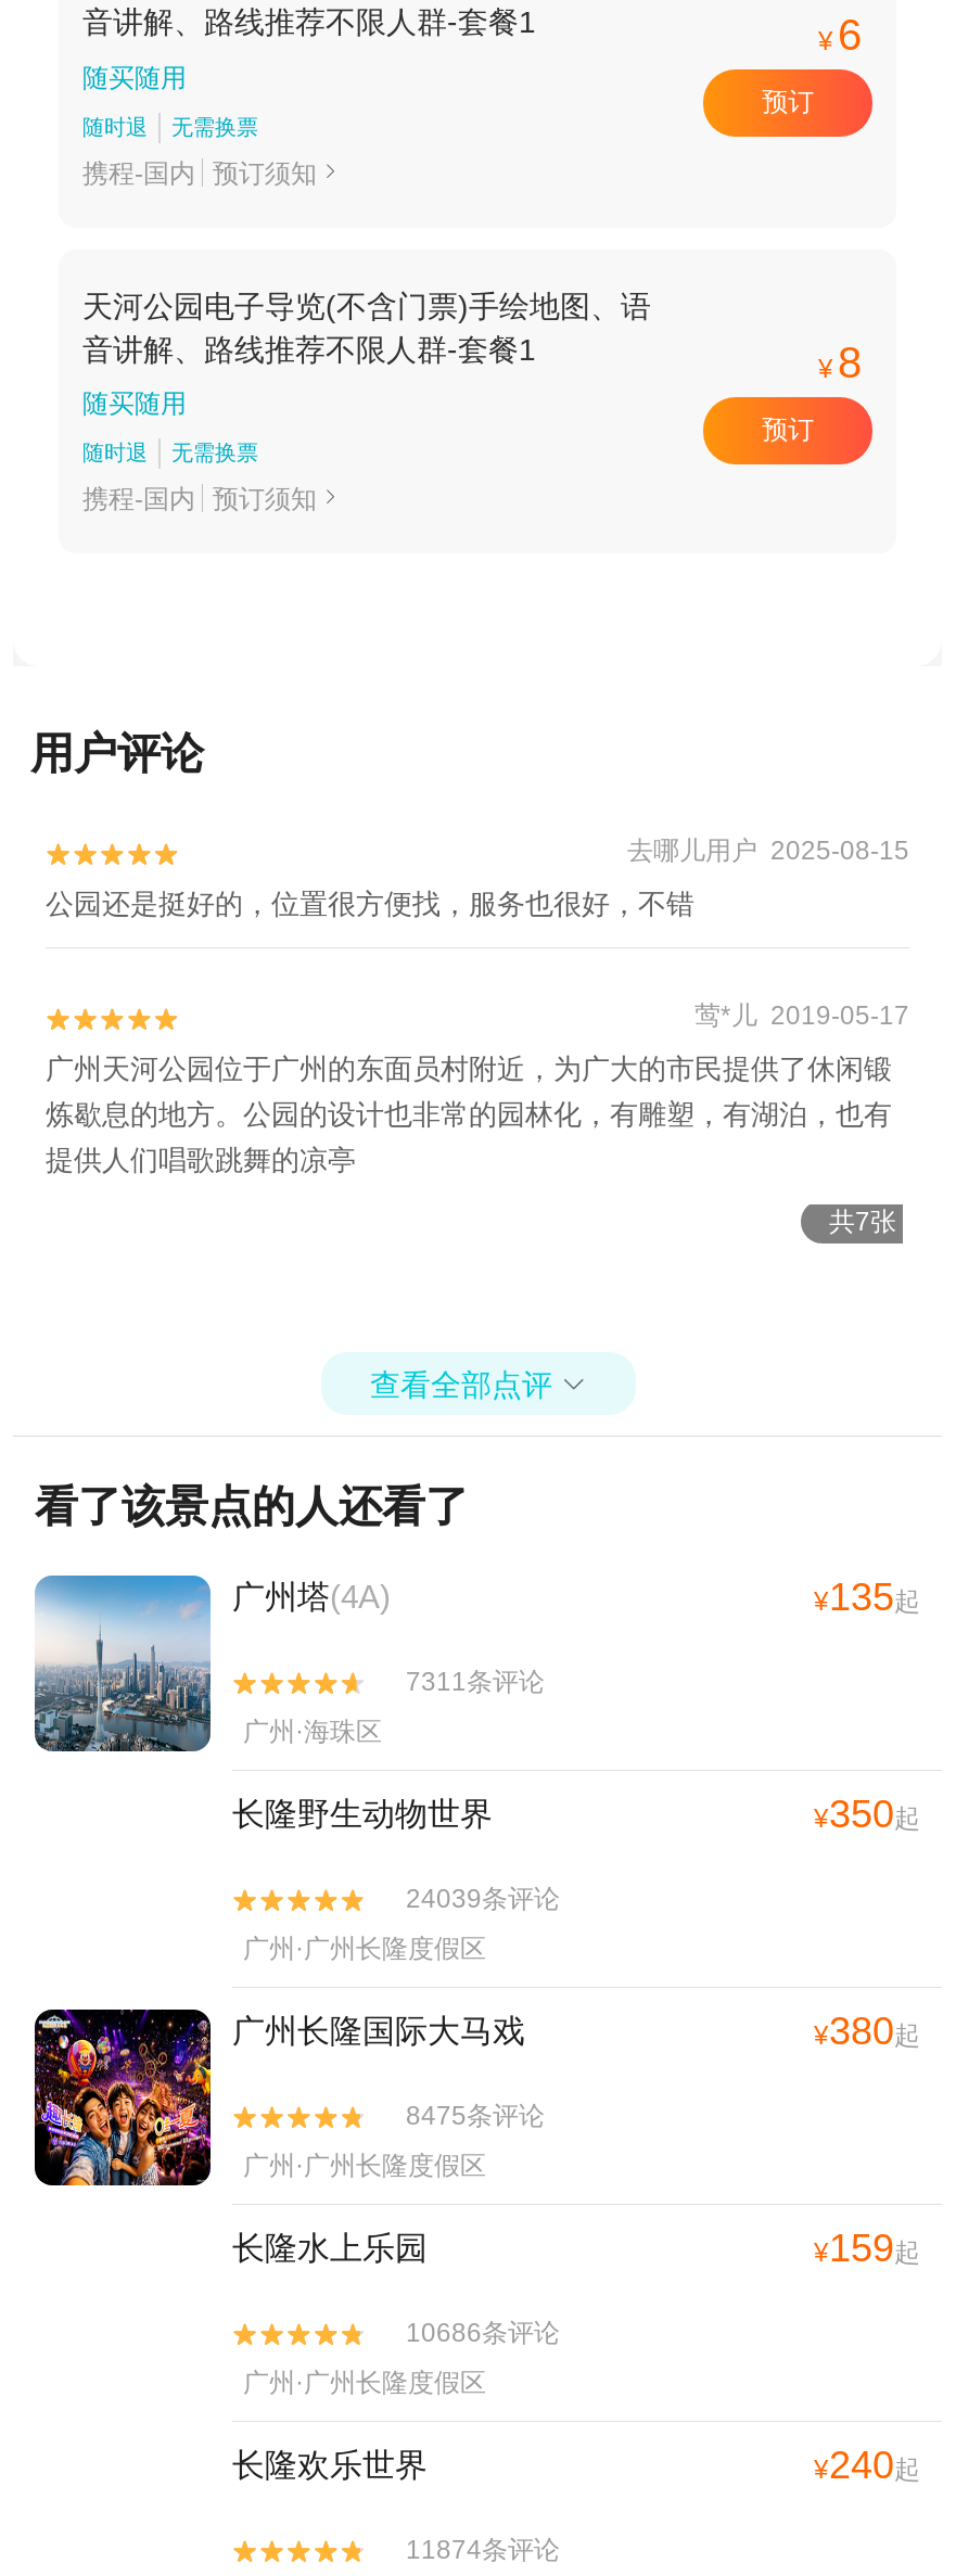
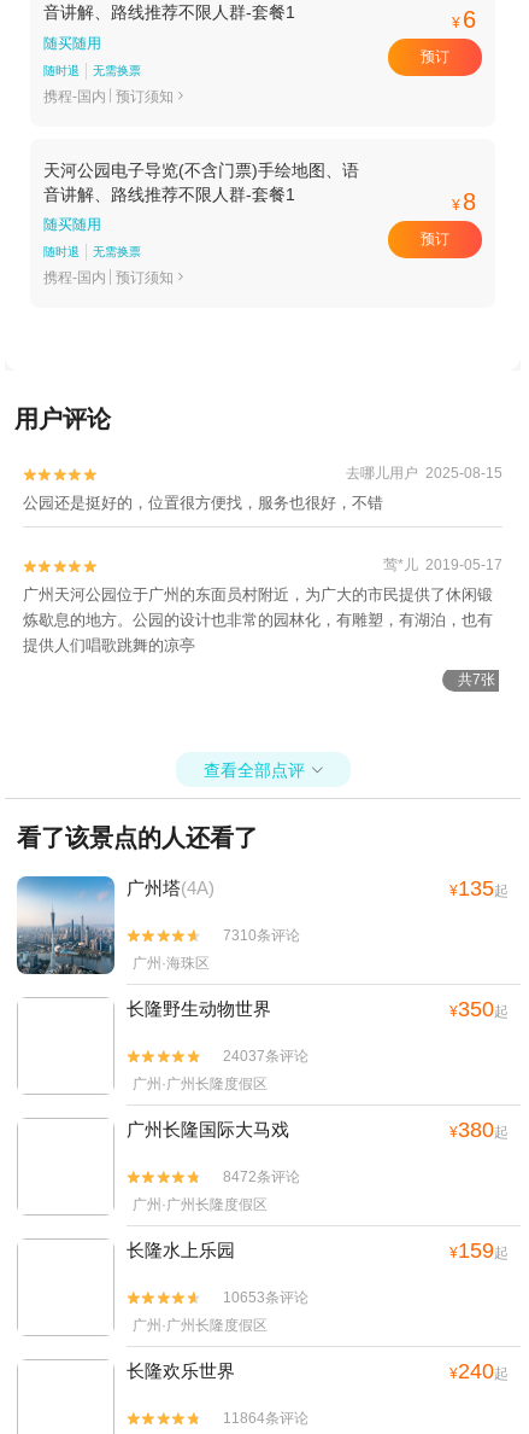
[406,1666,545,1696] 7311条评论 -> [223,927,300,944] 7310条评论
[406,1883,560,1913] 24039条评论 -> [223,1047,308,1064] 24037条评论
[33,2007,213,2188] [image] -> none
[406,2100,545,2130] 8475条评论 -> [223,1168,300,1185] 8472条评论
[406,2317,560,2347] 10686条评论 -> [223,1289,308,1306] 10653条评论
[406,2534,560,2564] 11874条评论 -> [223,1409,308,1426] 11864条评论

